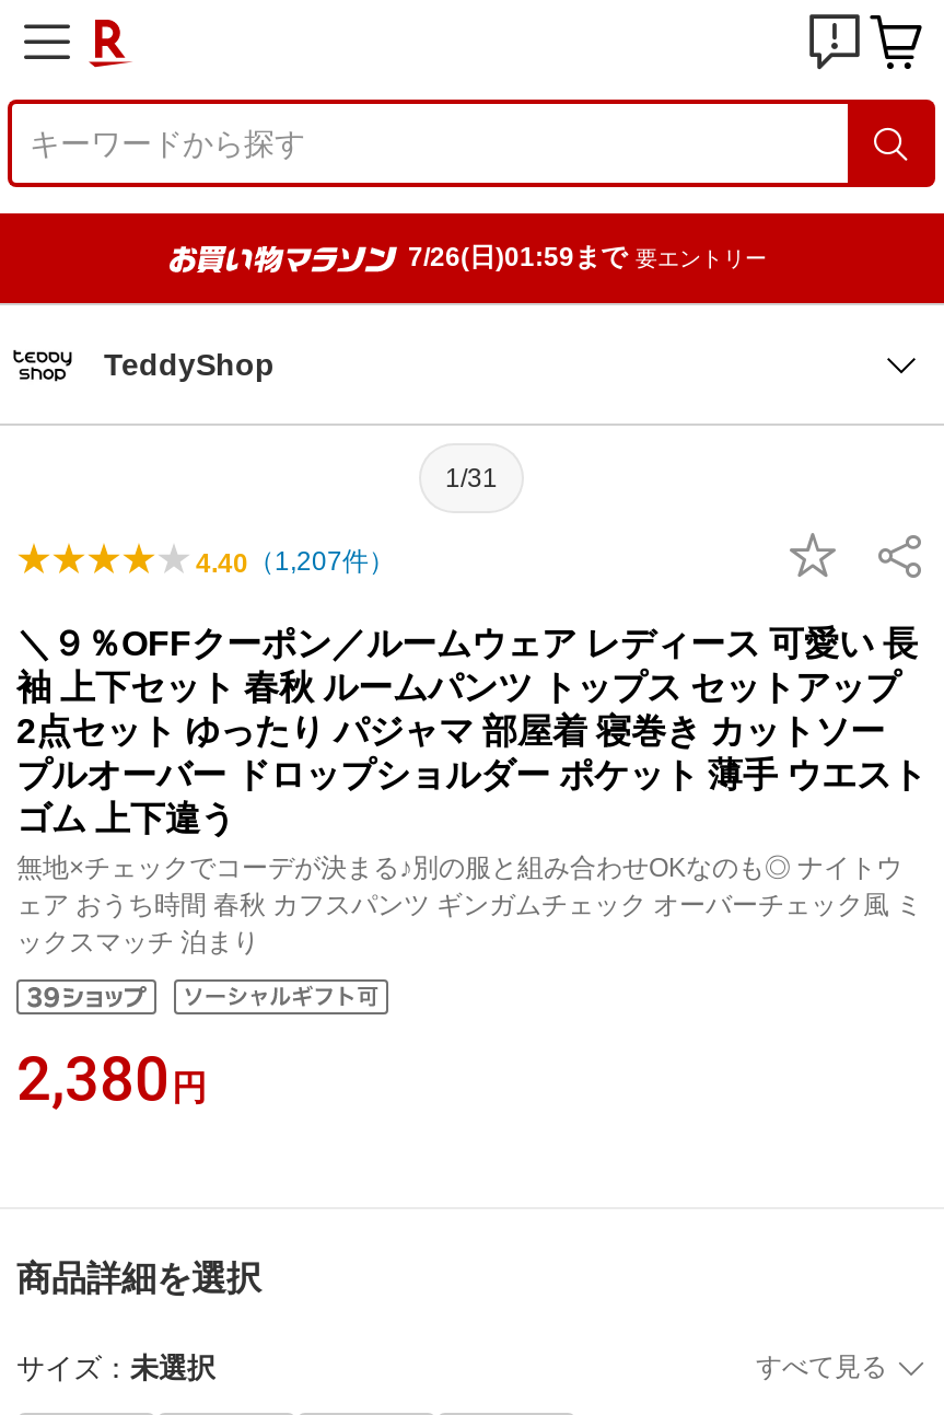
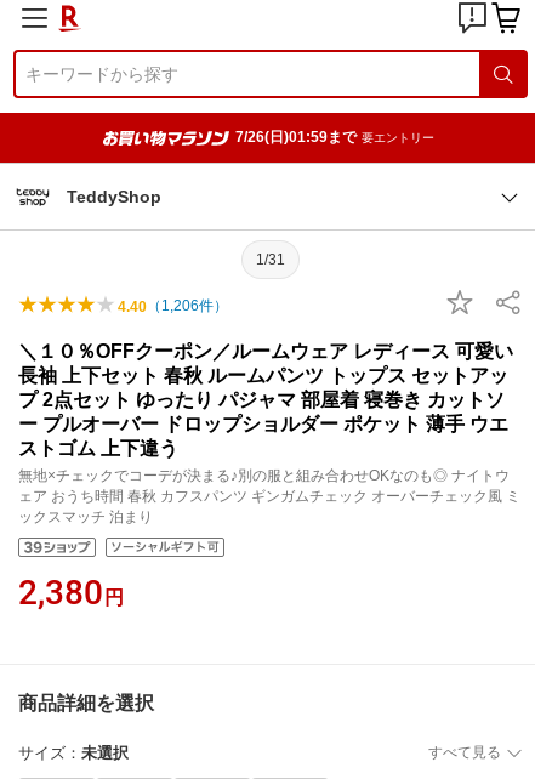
[196,546,395,579] 4.40（1,207件） -> [118,297,228,315] 4.40（1,206件）
[16,625,926,837] ＼９％OFFクーポン／ルームウェア レディース 可愛い 長 | 袖 上下セット 春秋 ルームパンツ トップス セットアップ | 2点セット ゆったり パジャマ 部屋着 寝巻き カットソー | プルオーバー ドロップショルダー ポケット 薄手 ウエスト | ゴム 上下違う -> [18,341,513,459] ＼１０％OFFクーポン／ルームウェア レディース 可愛い | 長袖 上下セット 春秋 ルームパンツ トップス セットアッ | プ 2点セット ゆったり パジャマ 部屋着 寝巻き カットソ | ー プルオーバー ドロップショルダー ポケット 薄手 ウエ | ストゴム 上下違う

